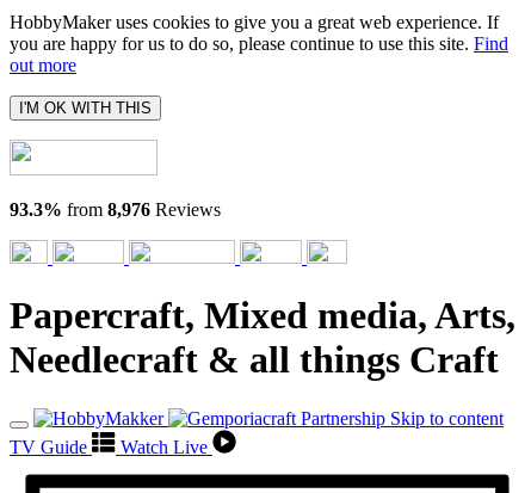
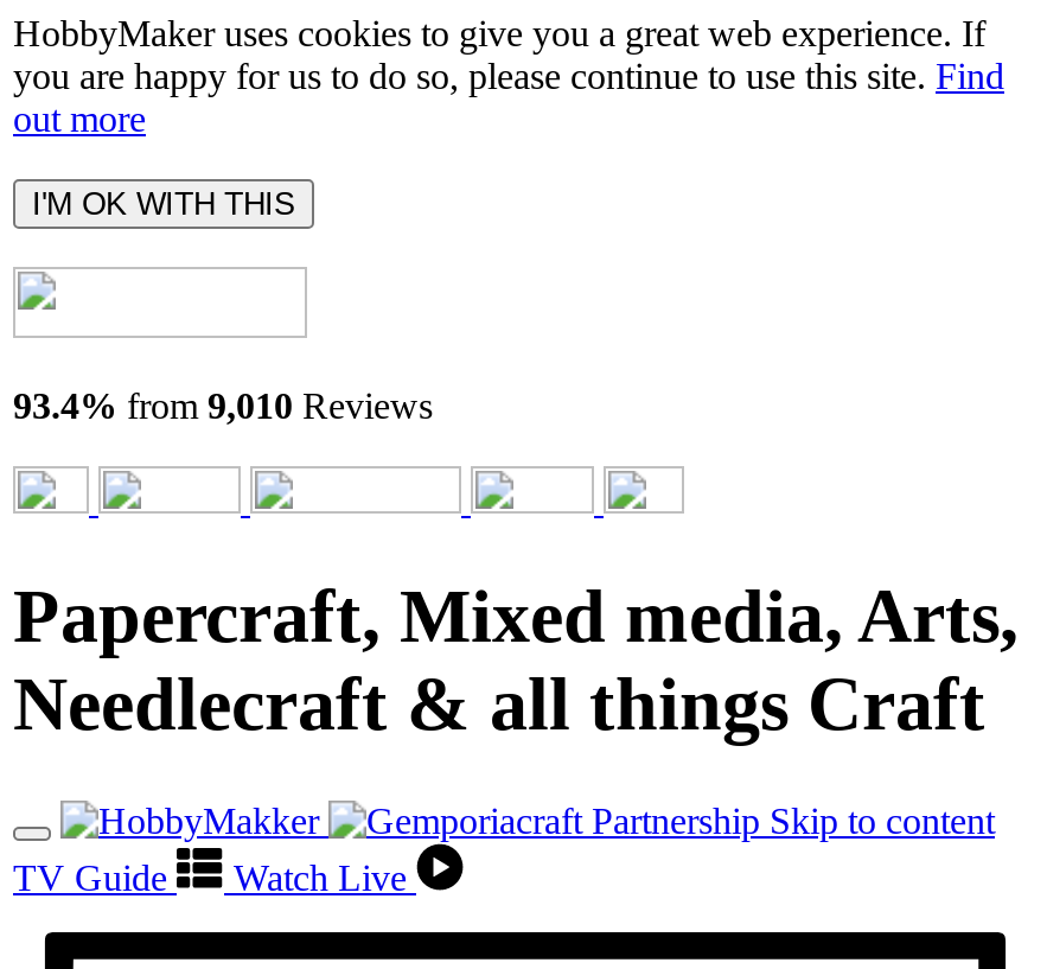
[10,199,221,220] 93.3% from 8,976 Reviews -> [13,385,433,426] 93.4% from 9,010 Reviews

